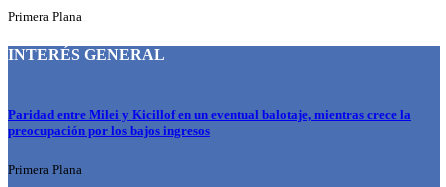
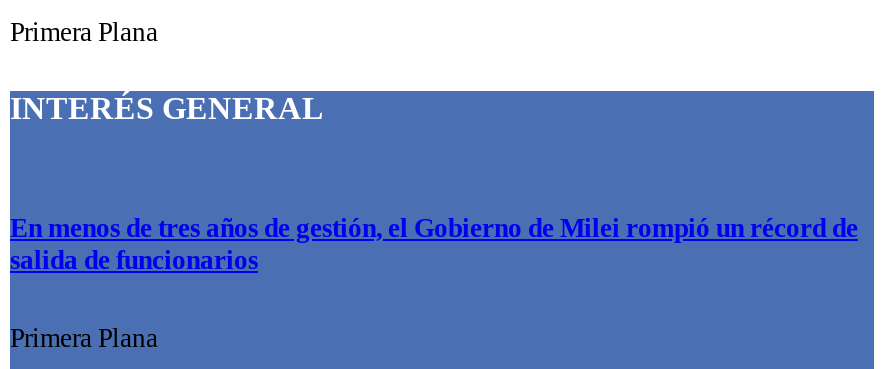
[8,107,411,138] Paridad entre Milei y Kicillof en un eventual balotaje, mientras crece la | preocupación por los bajos ingresos -> [10,214,858,276] En menos de tres años de gestión, el Gobierno de Milei rompió un récord de | salida de funcionarios

